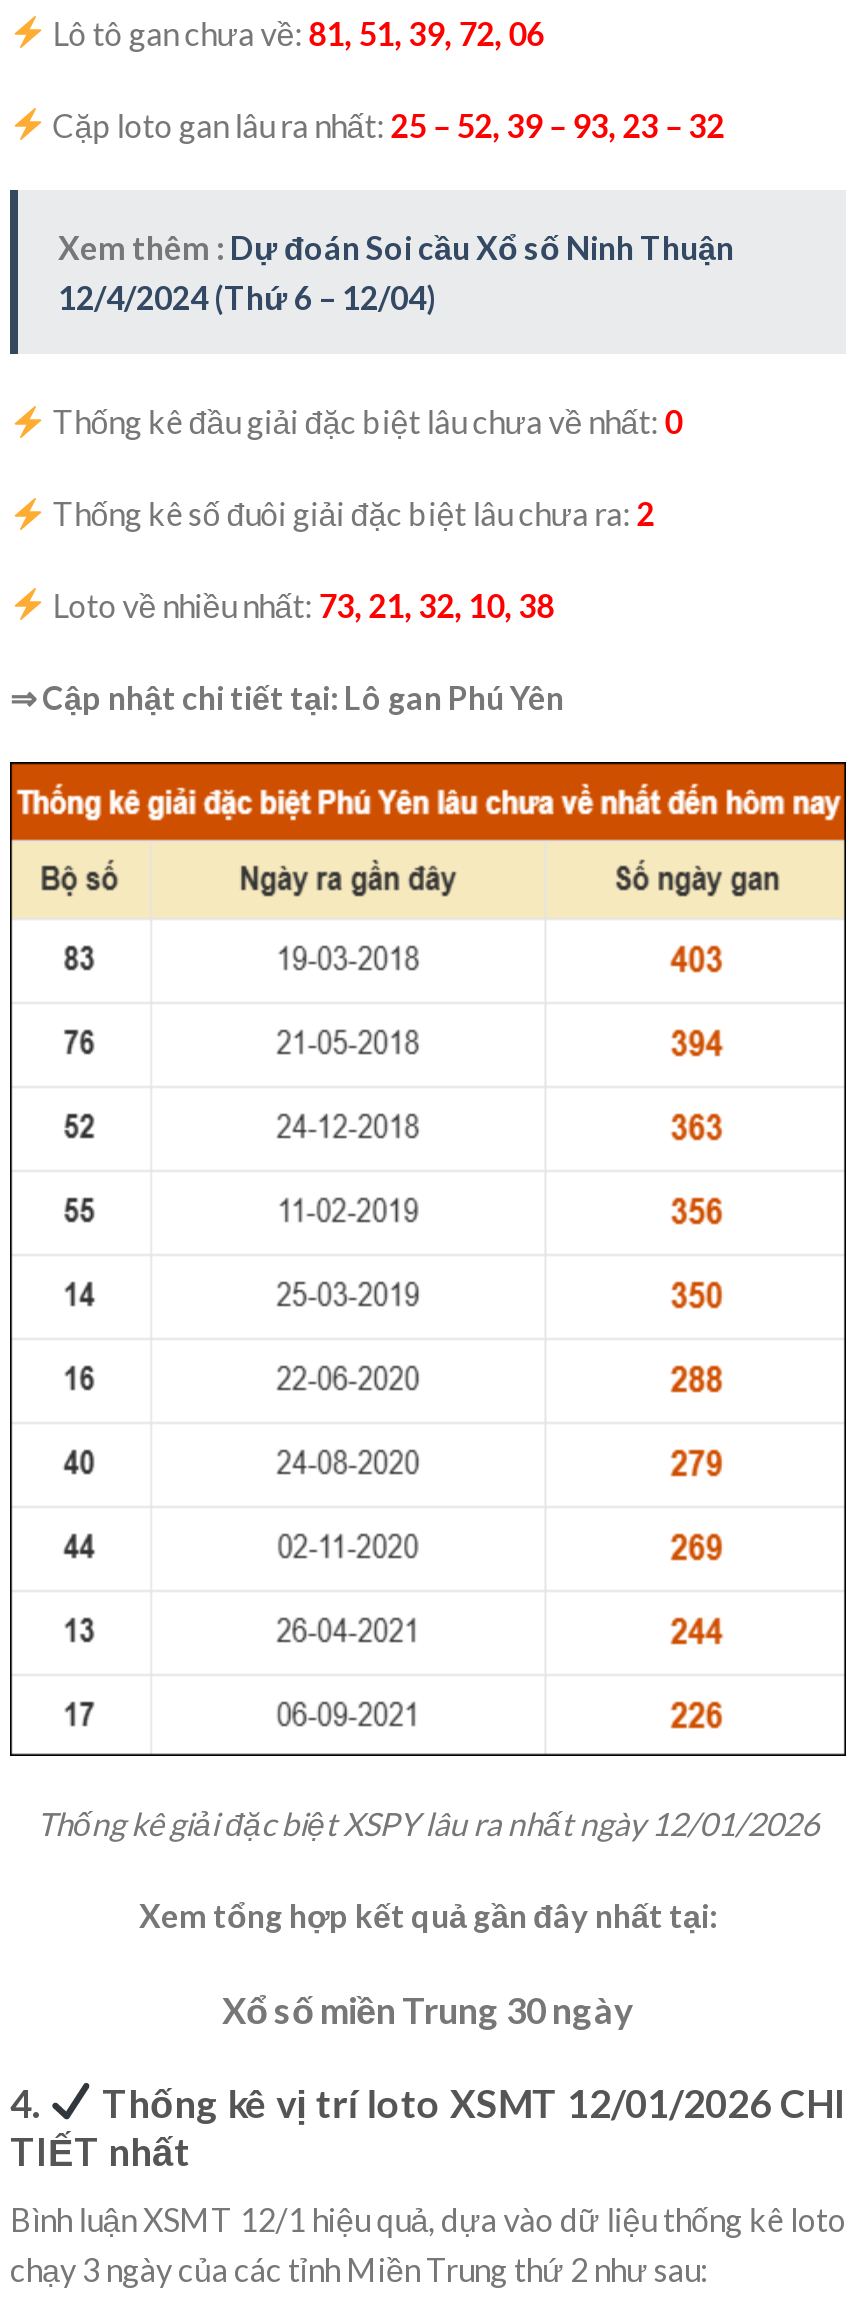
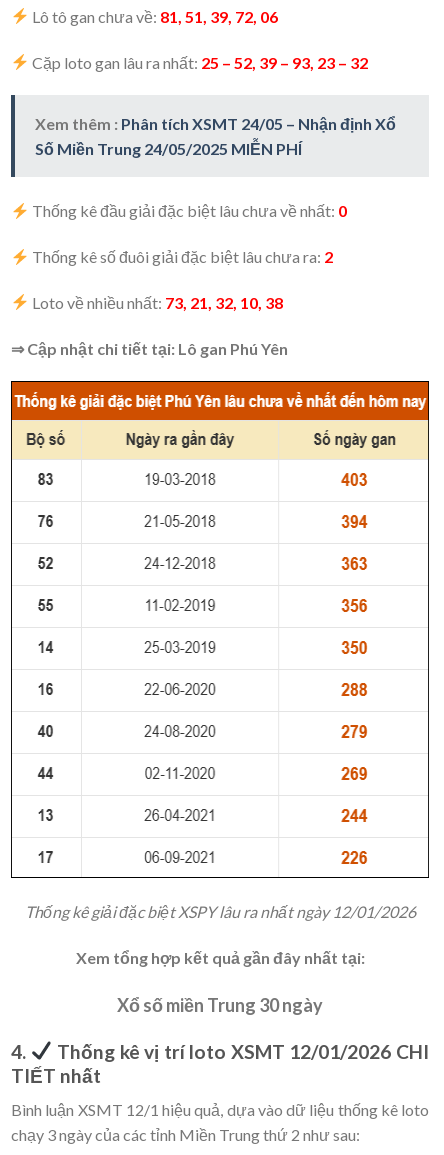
[58,229,734,317] Xem thêm : Dự đoán Soi cầu Xổ số Ninh Thuận | 12/4/2024 (Thứ 6 – 12/04) -> [35,114,396,158] Xem thêm : Phân tích XSMT 24/05 – Nhận định Xổ | Số Miền Trung 24/05/2025 MIỄN PHÍ

